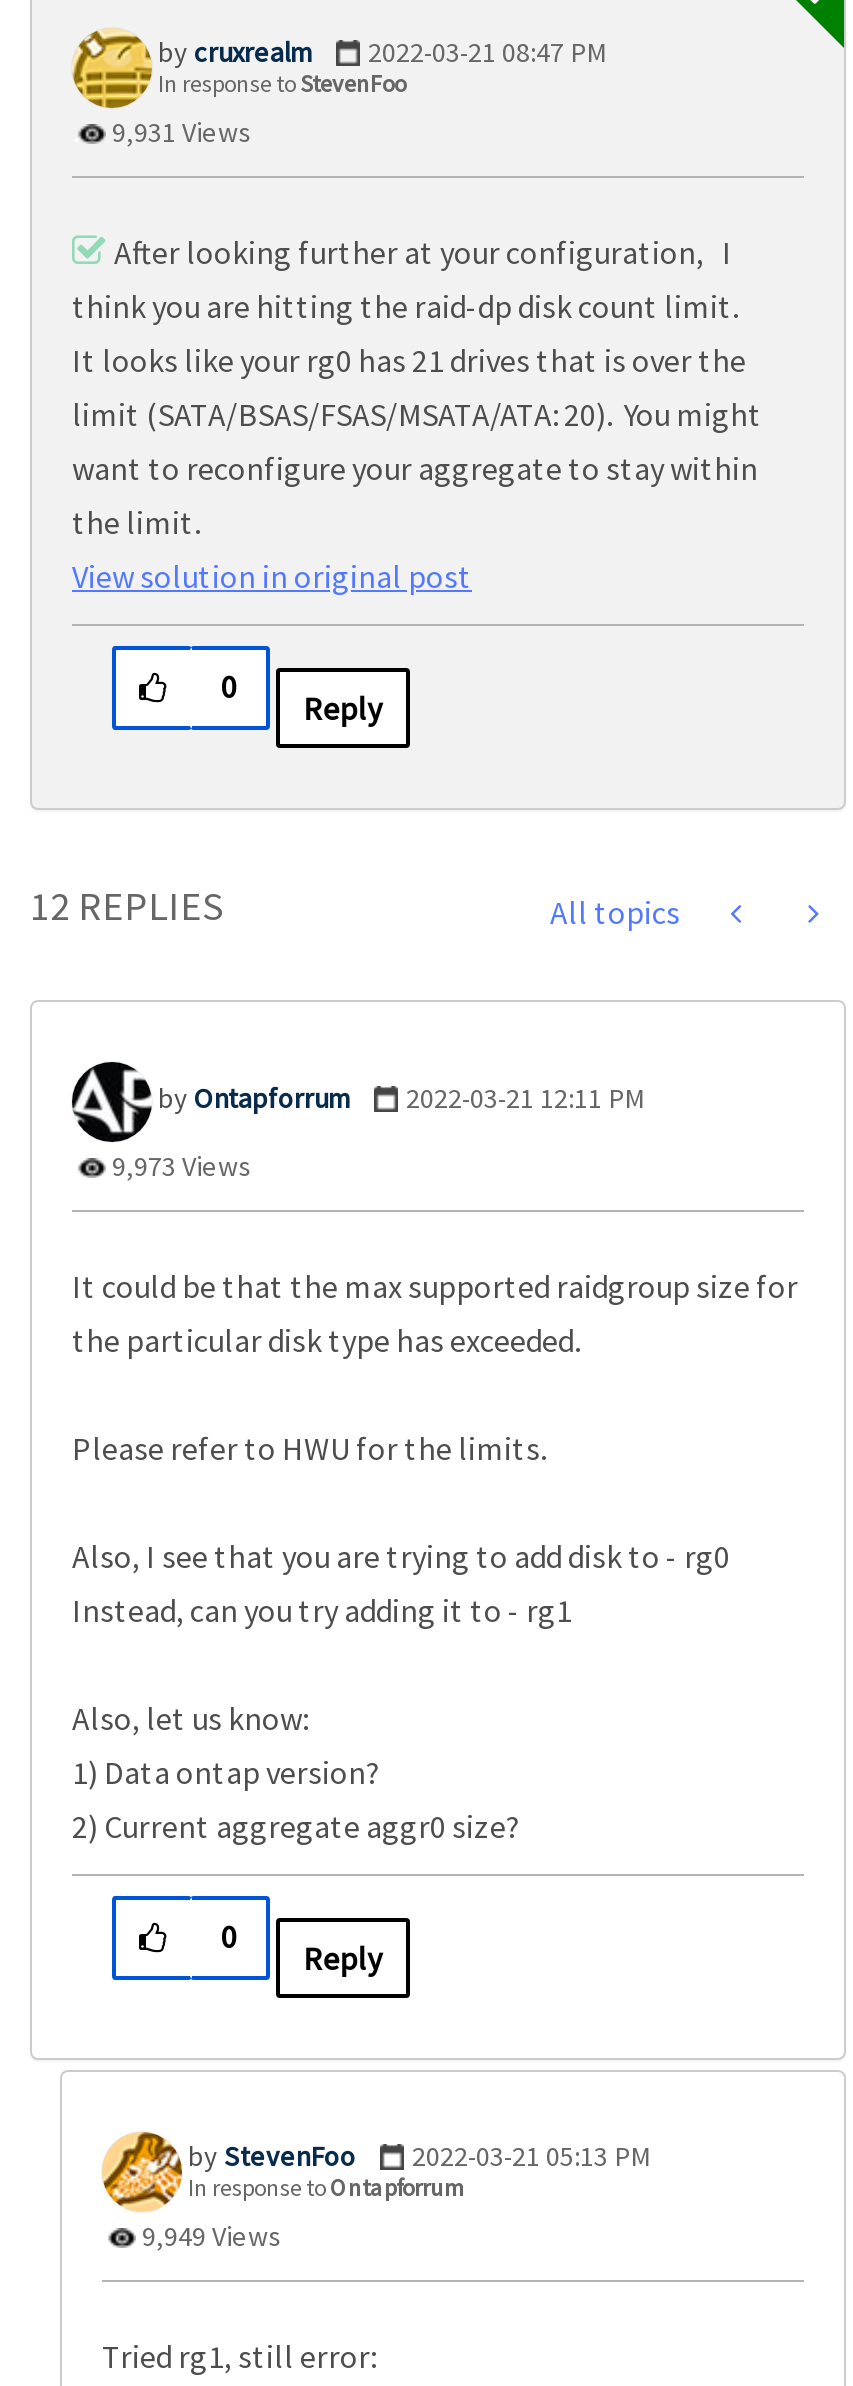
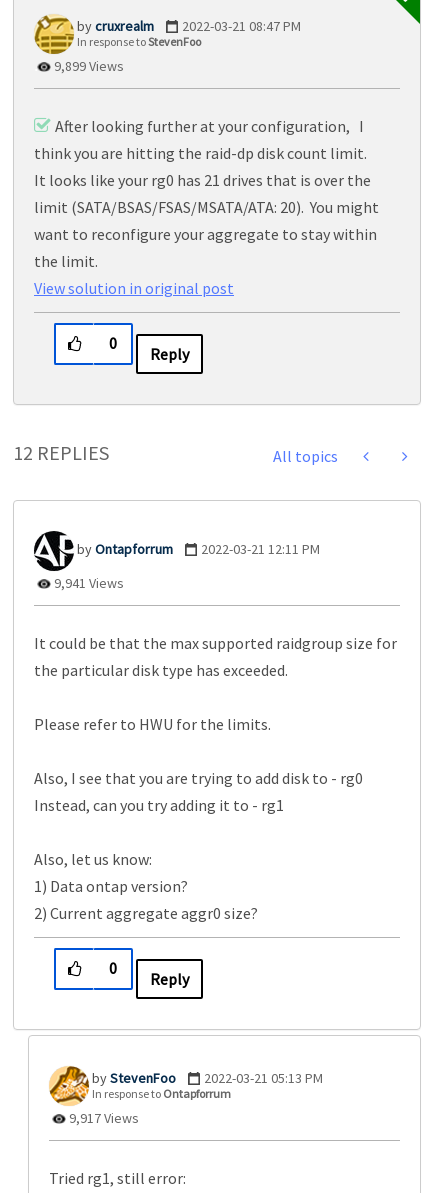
[106,113,252,149] 9,931 Views -> [51,57,124,75] 9,899 Views
[106,1147,252,1183] 9,973 Views -> [51,574,124,592] 9,941 Views
[136,2217,282,2253] 9,949 Views -> [66,1109,139,1127] 9,917 Views

